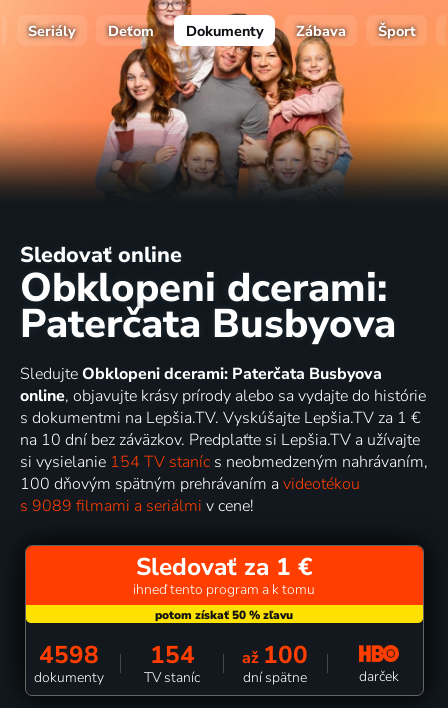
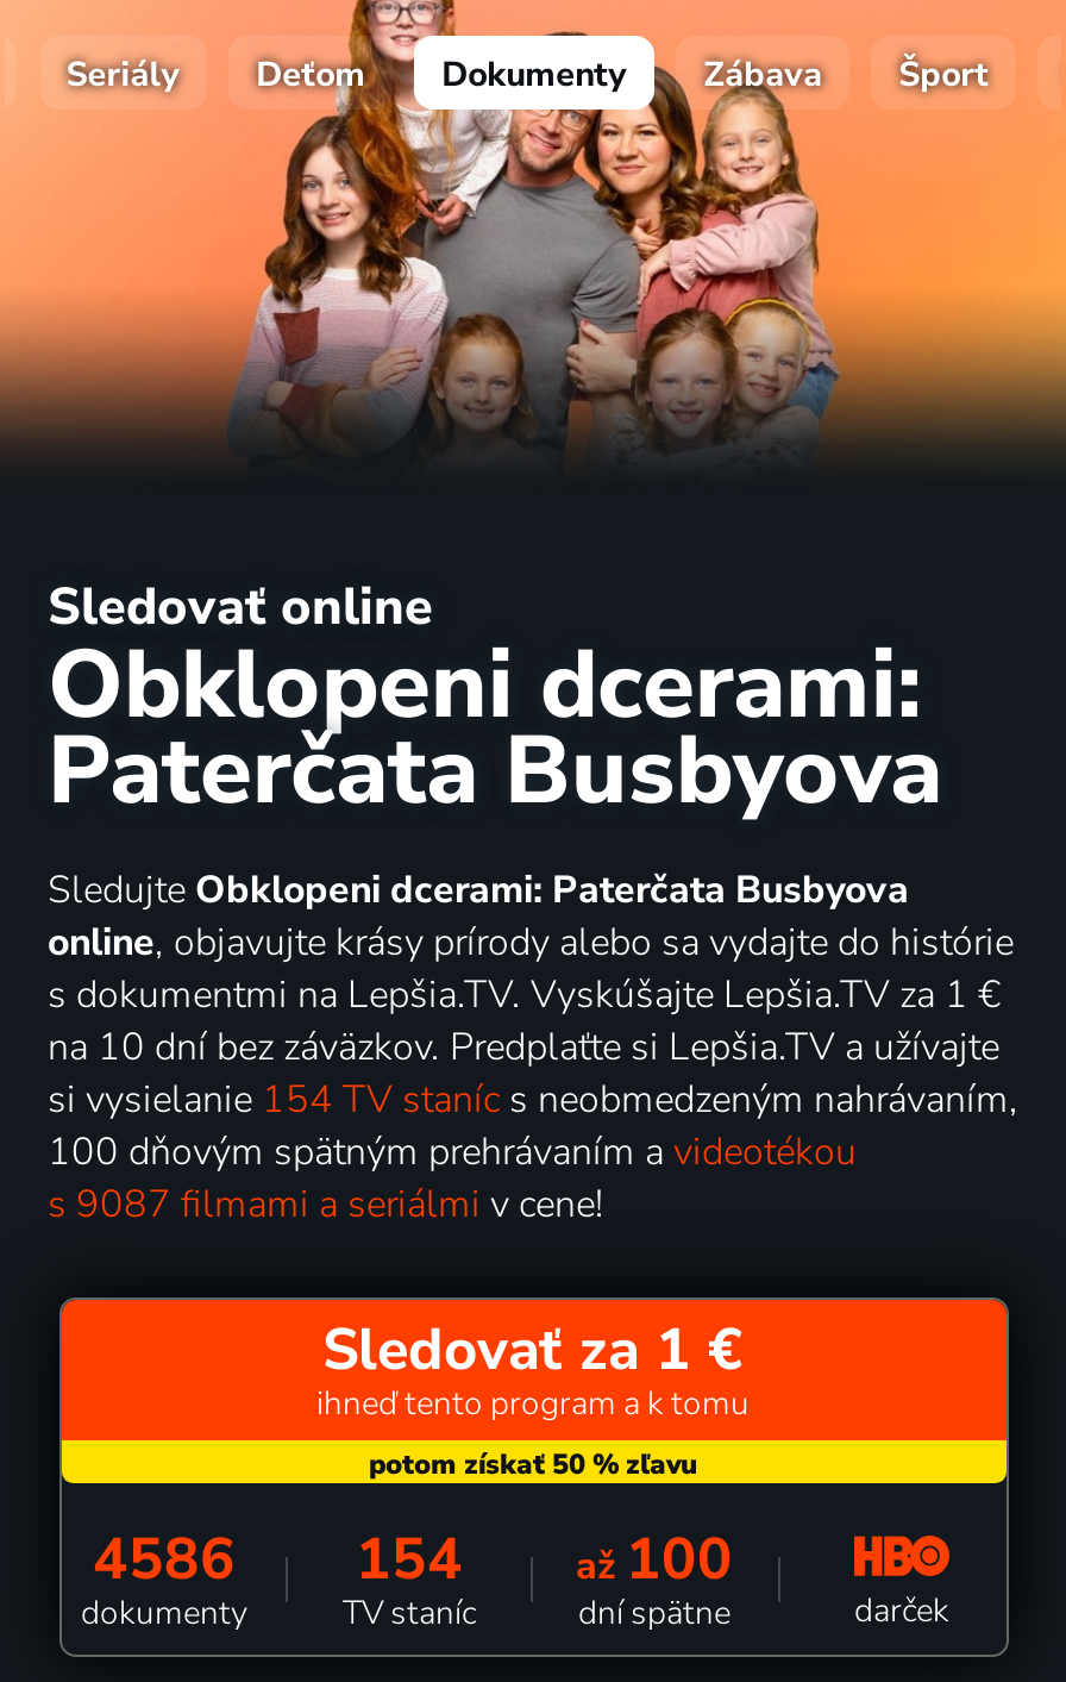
[20,495,254,517] s 9089 filmami a seriálmi v cene! -> [48,1179,604,1232] s 9087 filmami a seriálmi v cene!
[39,638,308,672] 4598 154 až 100 -> [93,1519,733,1600] 4586 154 až 100

